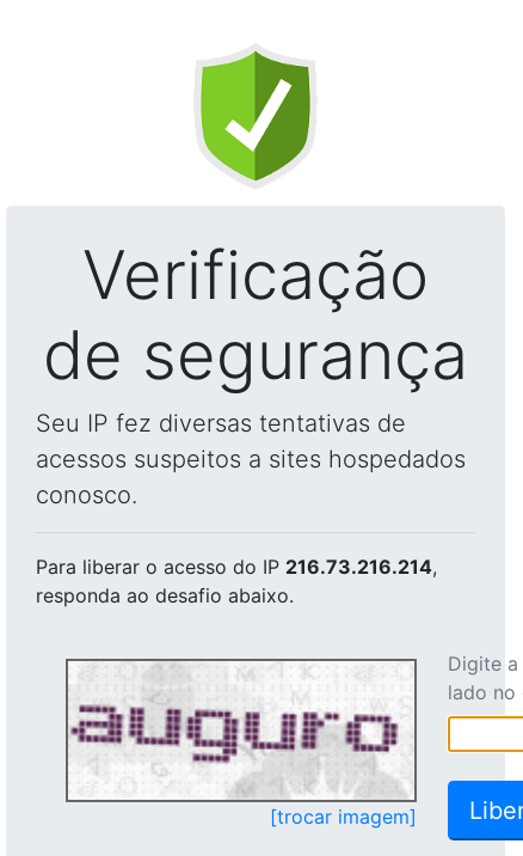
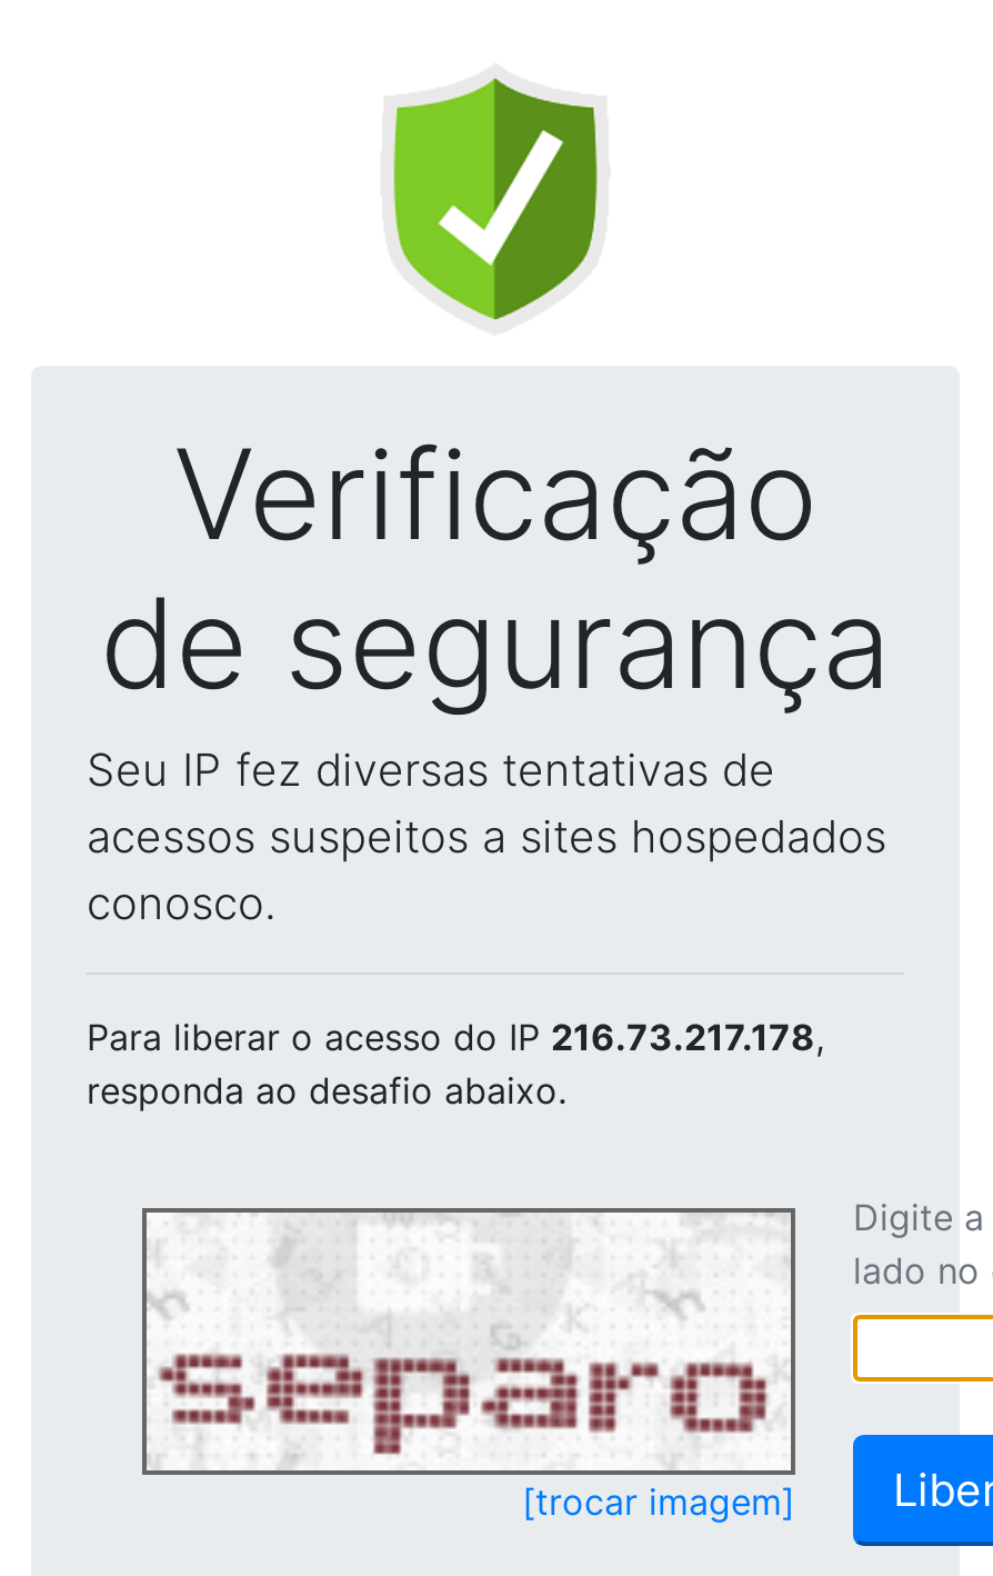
[36,555,437,579] Para liberar o acesso do IP 216.73.216.214, -> [87,1015,824,1059] Para liberar o acesso do IP 216.73.217.178,
[70,675,406,797] [image] -> [149,1235,773,1468] [image]

